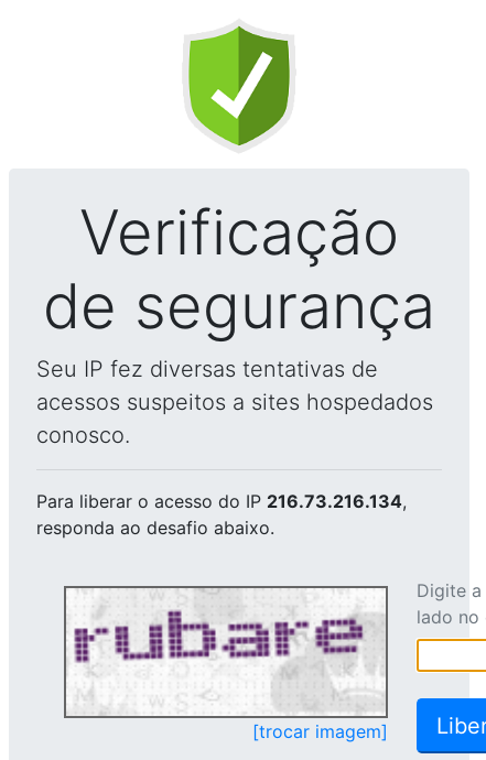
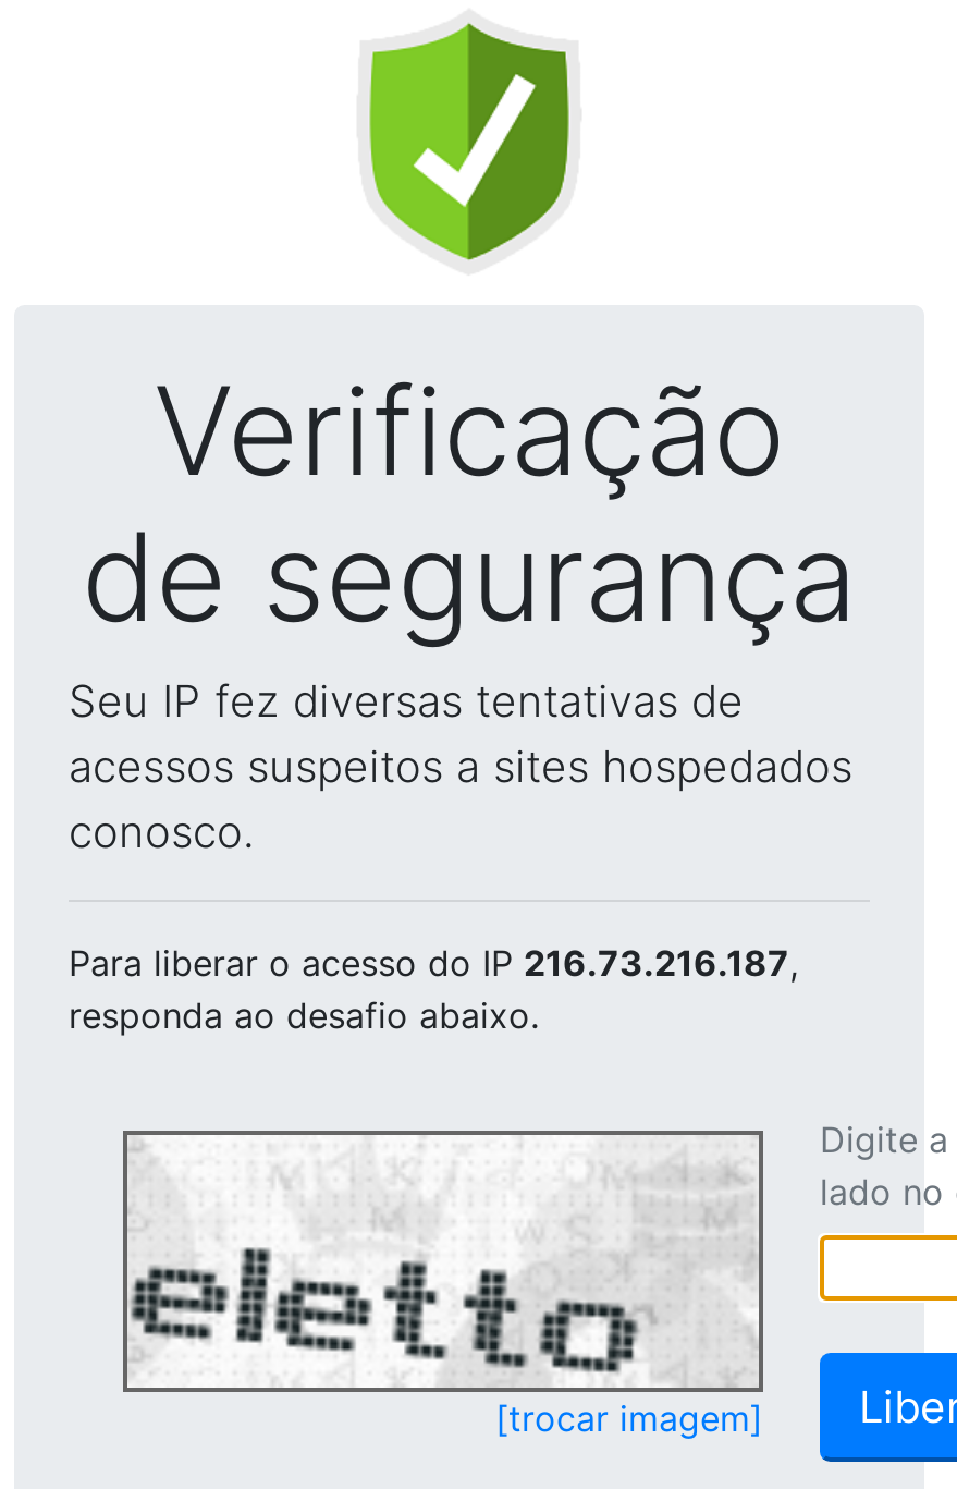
[36,490,407,512] Para liberar o acesso do IP 216.73.216.134, -> [69,941,798,985] Para liberar o acesso do IP 216.73.216.187,
[67,590,381,715] [image] -> [132,1137,752,1383] [image]

